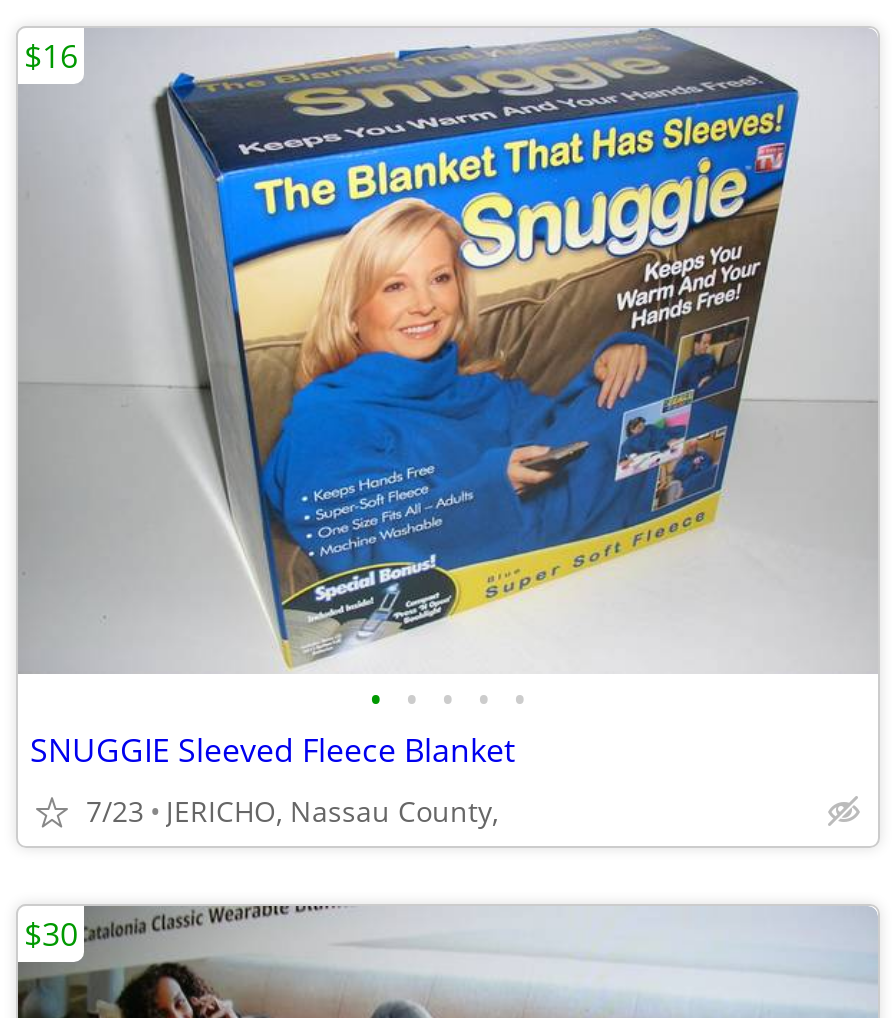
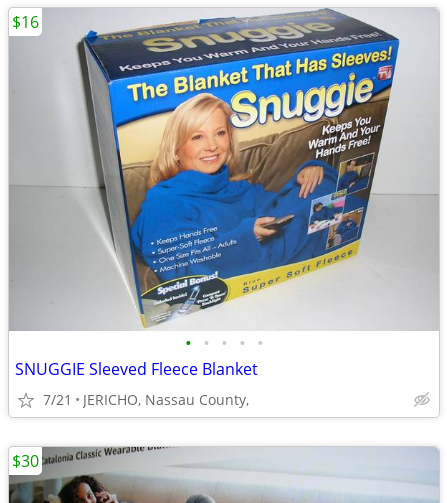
[86,792,498,830] 7/23 JERICHO, Nassau County, -> [43,390,249,409] 7/21 JERICHO, Nassau County,

